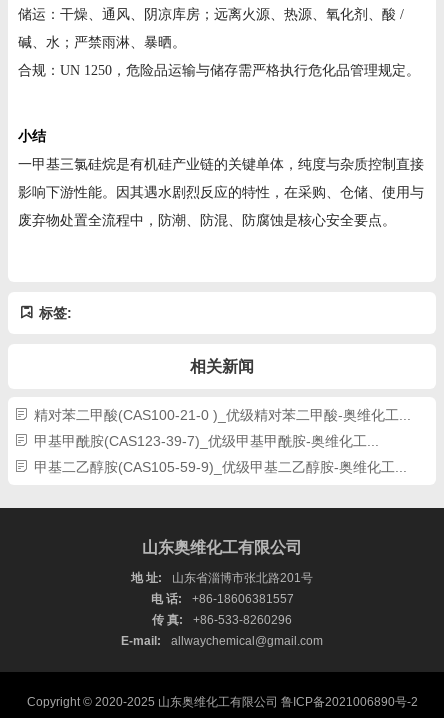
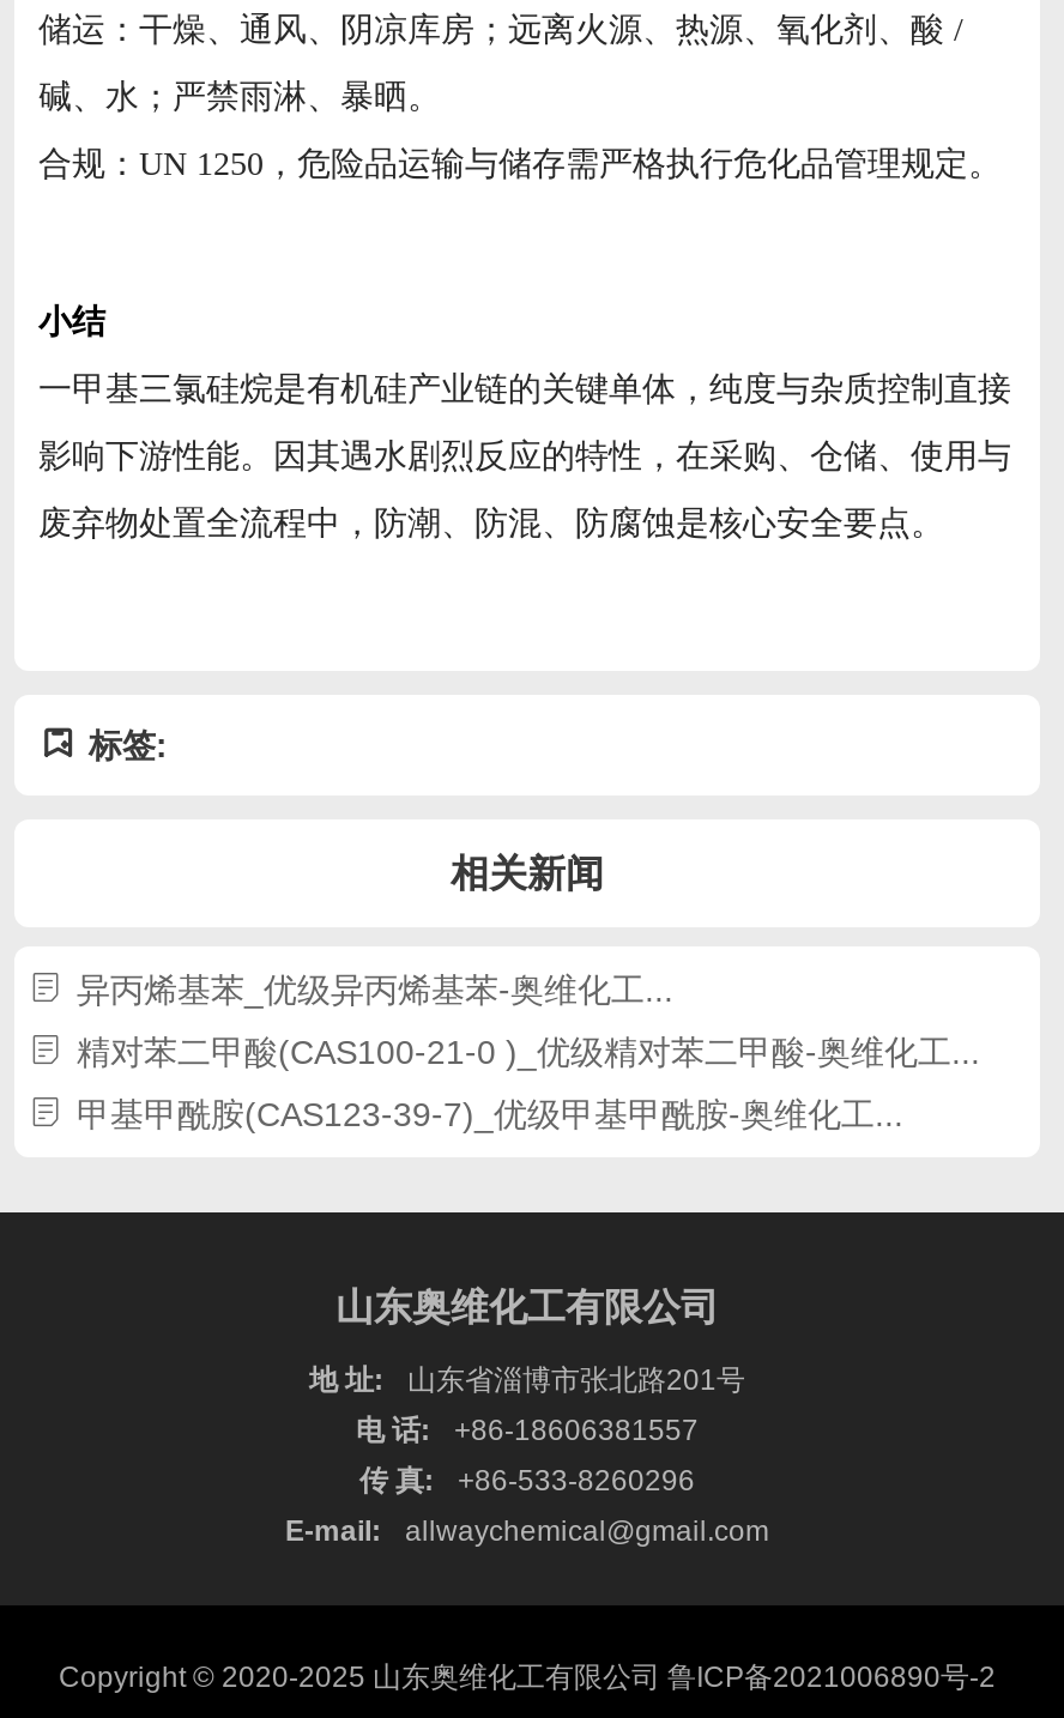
none -> [77,970,673,1009] 异丙烯基苯_优级异丙烯基苯-奥维化工...
moved [34,407,411,449] -> [77,1033,980,1133]: 精对苯二甲酸(CAS100-21-0 )_优级精对苯二甲酸-奥维化工... | 甲基甲酰胺(CAS123-39-7)_优级甲基甲酰胺-奥维化工...
[34,459,407,475] 甲基二乙醇胺(CAS105-59-9)_优级甲基二乙醇胺-奥维化工... -> none

